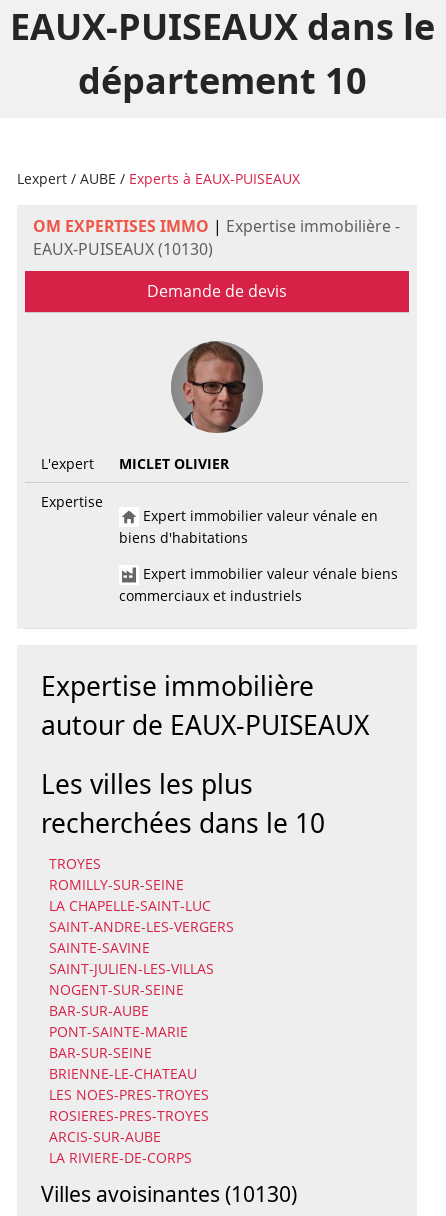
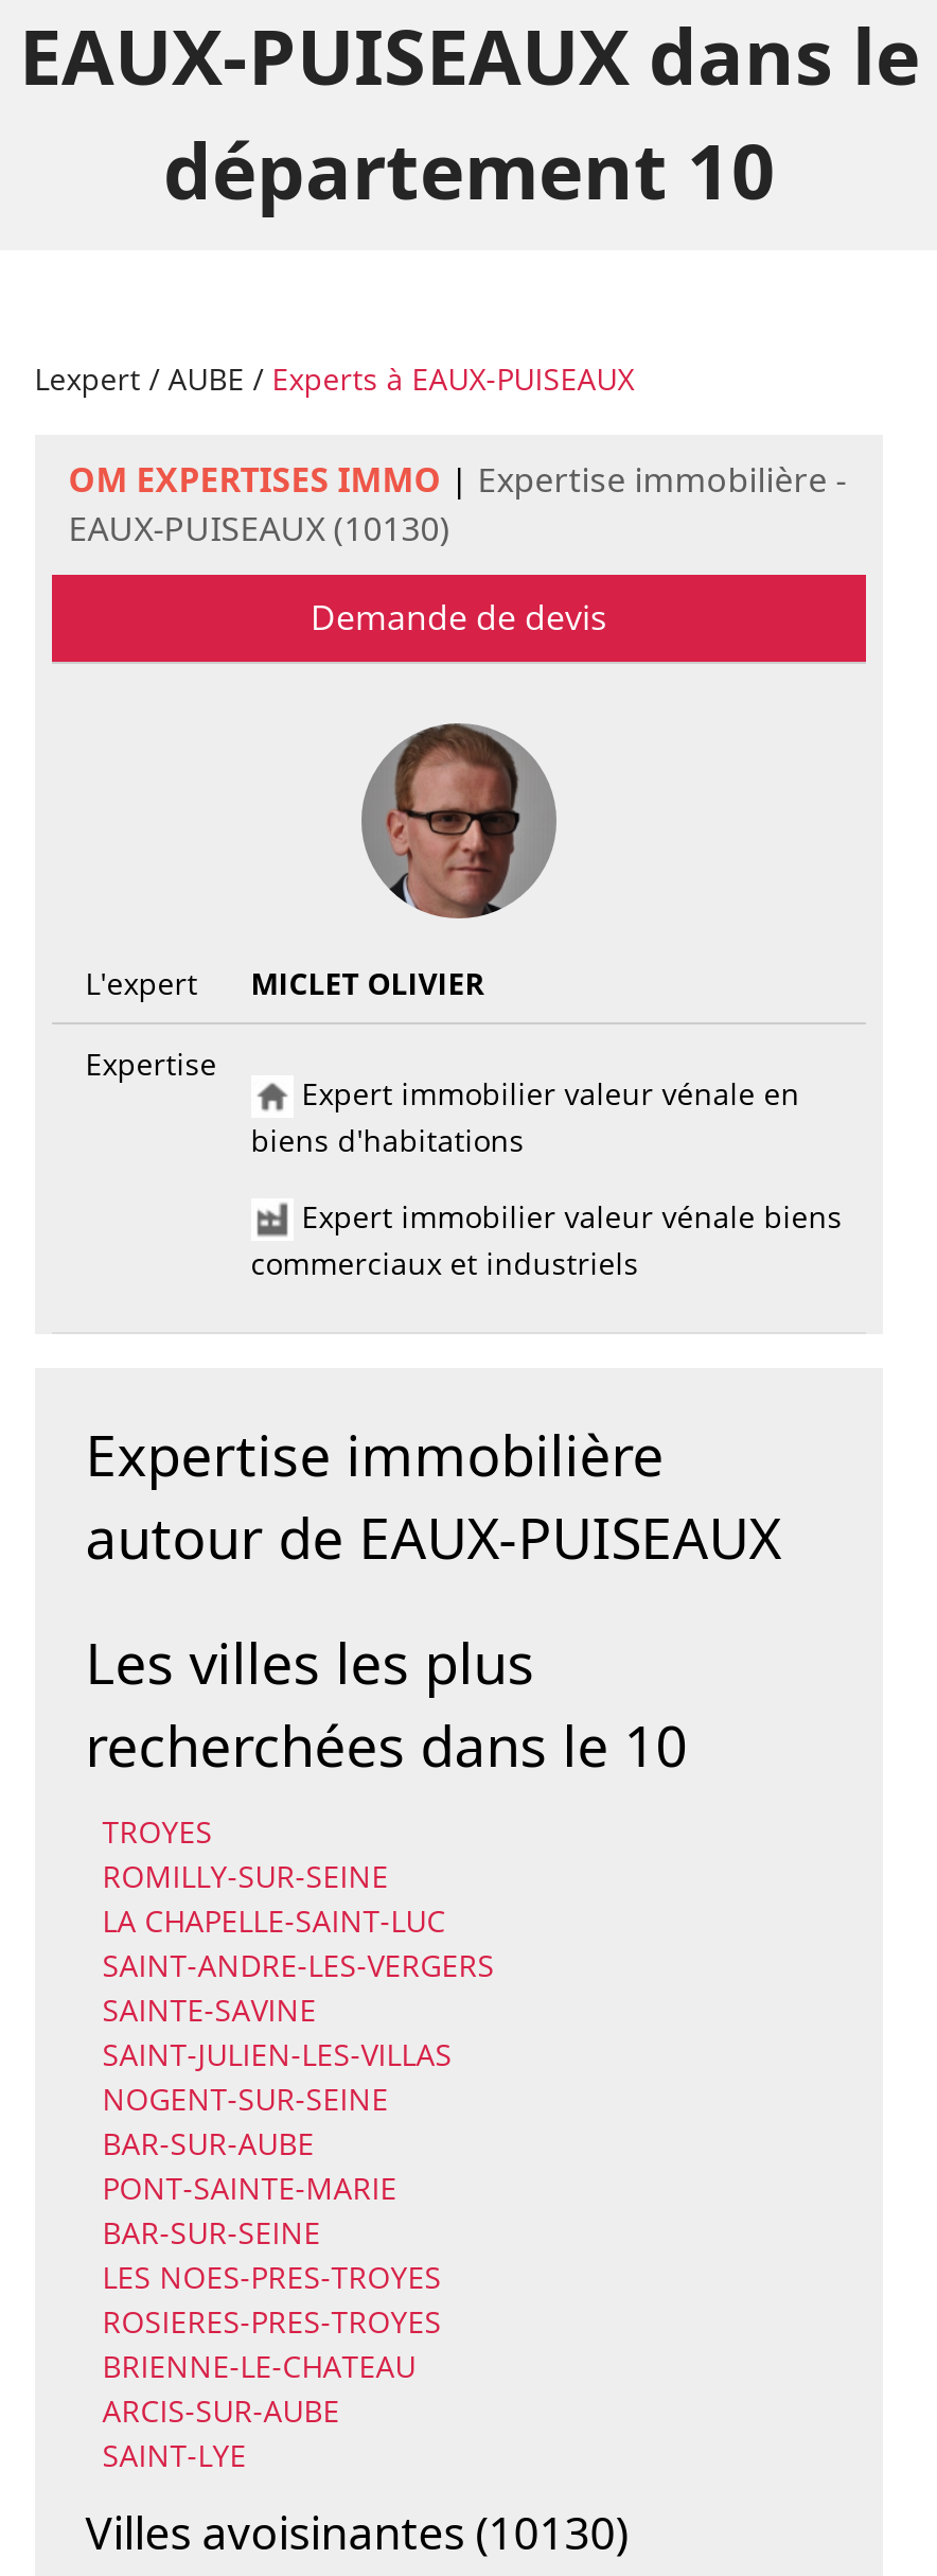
moved [49,1064,197,1083] -> [102,2346,416,2387]: BRIENNE-LE-CHATEAU
moved [49,1085,209,1125] -> [102,2257,442,2342]: LES NOES-PRES-TROYES | ROSIERES-PRES-TROYES
[49,1148,192,1167] LA RIVIERE-DE-CORPS -> [102,2435,247,2476] SAINT-LYE

